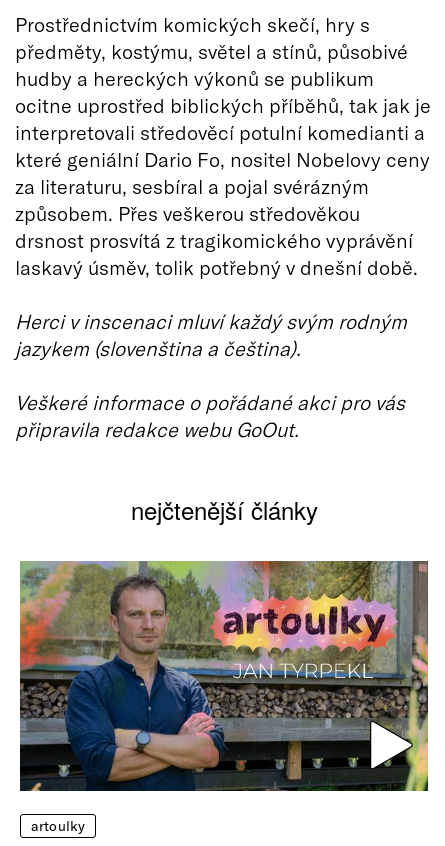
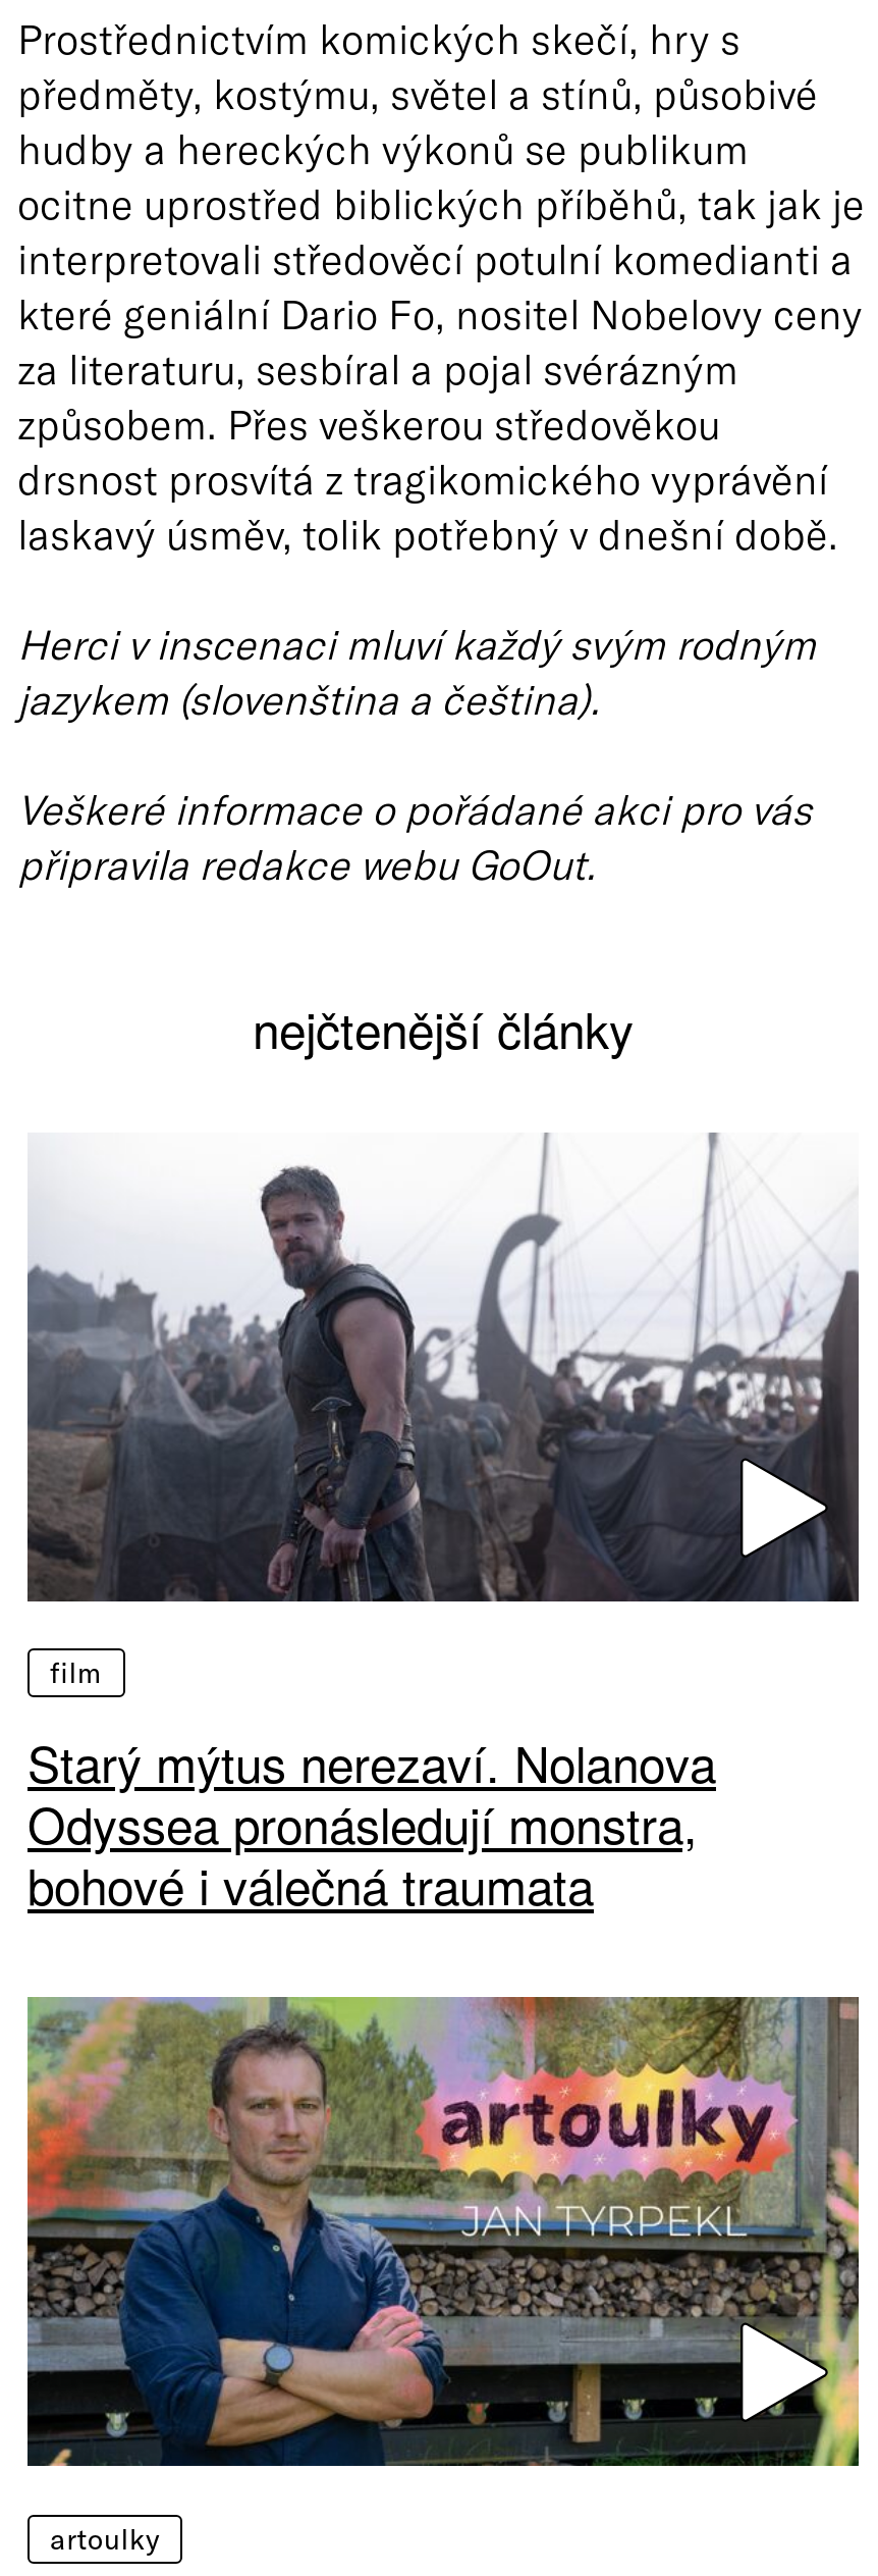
none -> [25,1135,861,1921] [image] | film | Starý mýtus nerezaví. Nolanova | Odyssea pronásledují monstra, | bohové i válečná traumata

